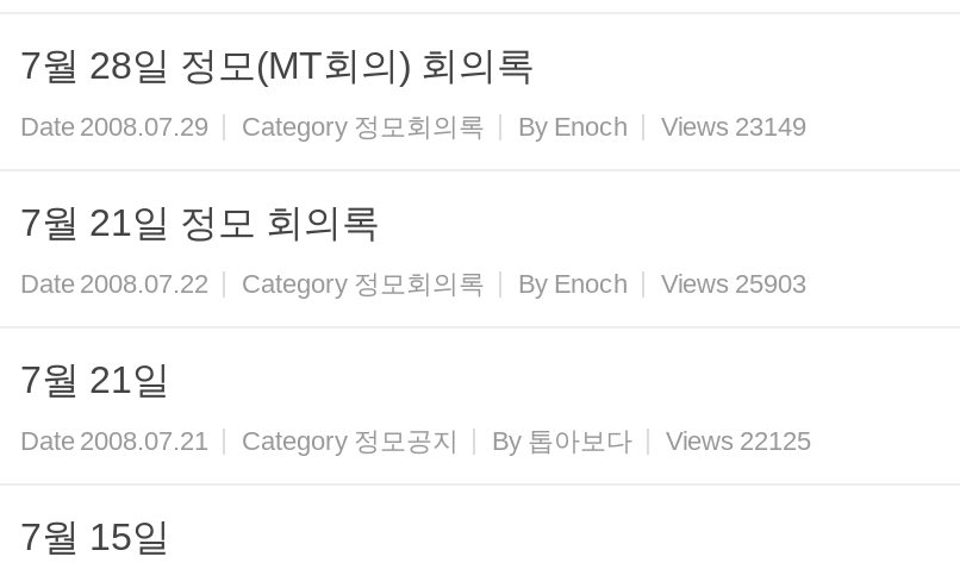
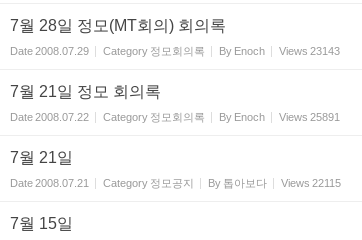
[20,111,806,140] Date 2008.07.29 Category 정모회의록 By Enoch Views 23149 -> [10,45,340,57] Date 2008.07.29 Category 정모회의록 By Enoch Views 23143
[20,269,806,297] Date 2008.07.22 Category 정모회의록 By Enoch Views 25903 -> [10,111,340,123] Date 2008.07.22 Category 정모회의록 By Enoch Views 25891
[20,426,811,454] Date 2008.07.21 Category 정모공지 By 톱아보다 Views 22125 -> [10,177,341,189] Date 2008.07.21 Category 정모공지 By 톱아보다 Views 22115

